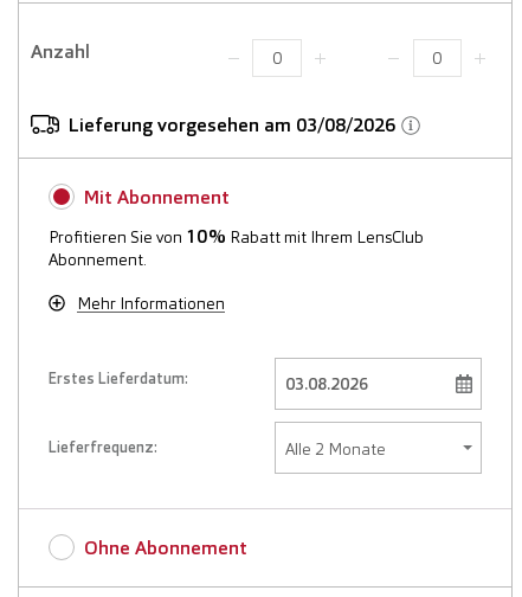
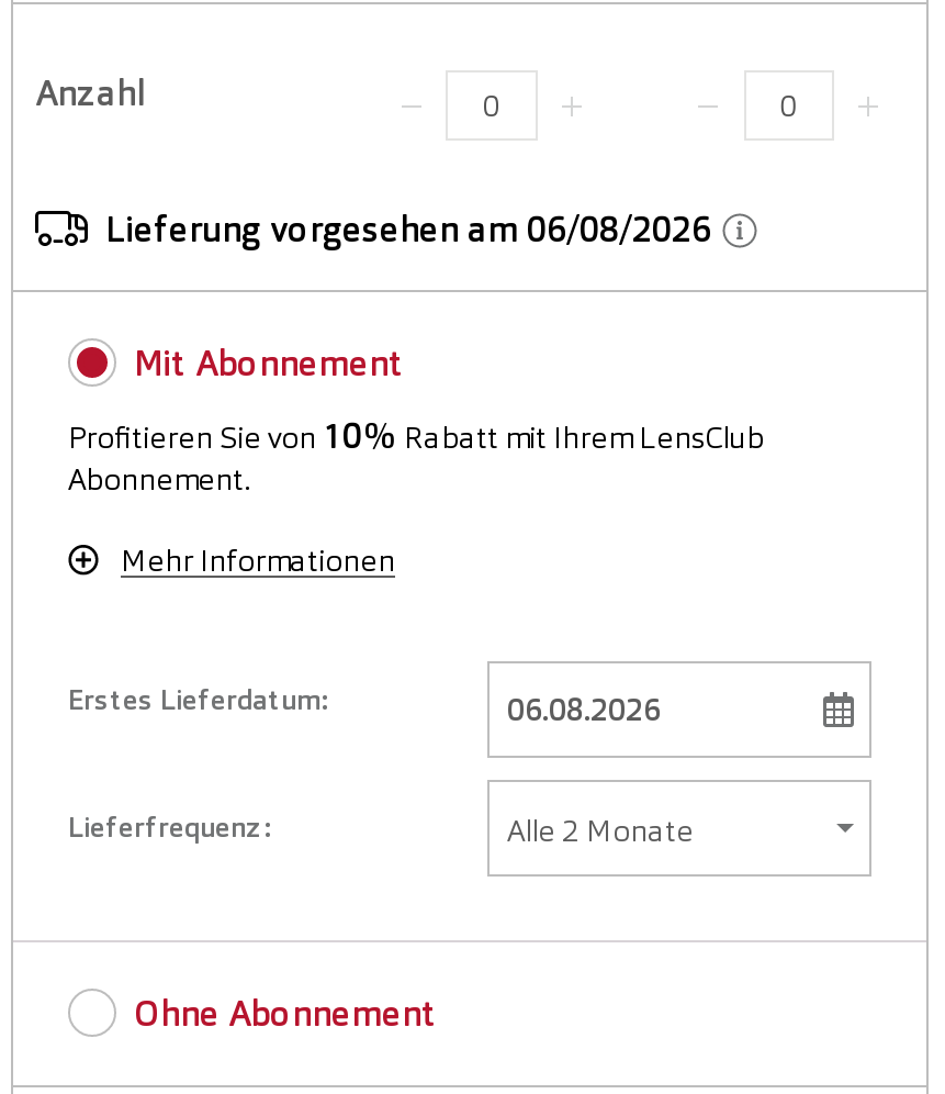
[69,113,395,137] Lieferung vorgesehen am 03/08/2026 -> [105,206,711,253] Lieferung vorgesehen am 06/08/2026

